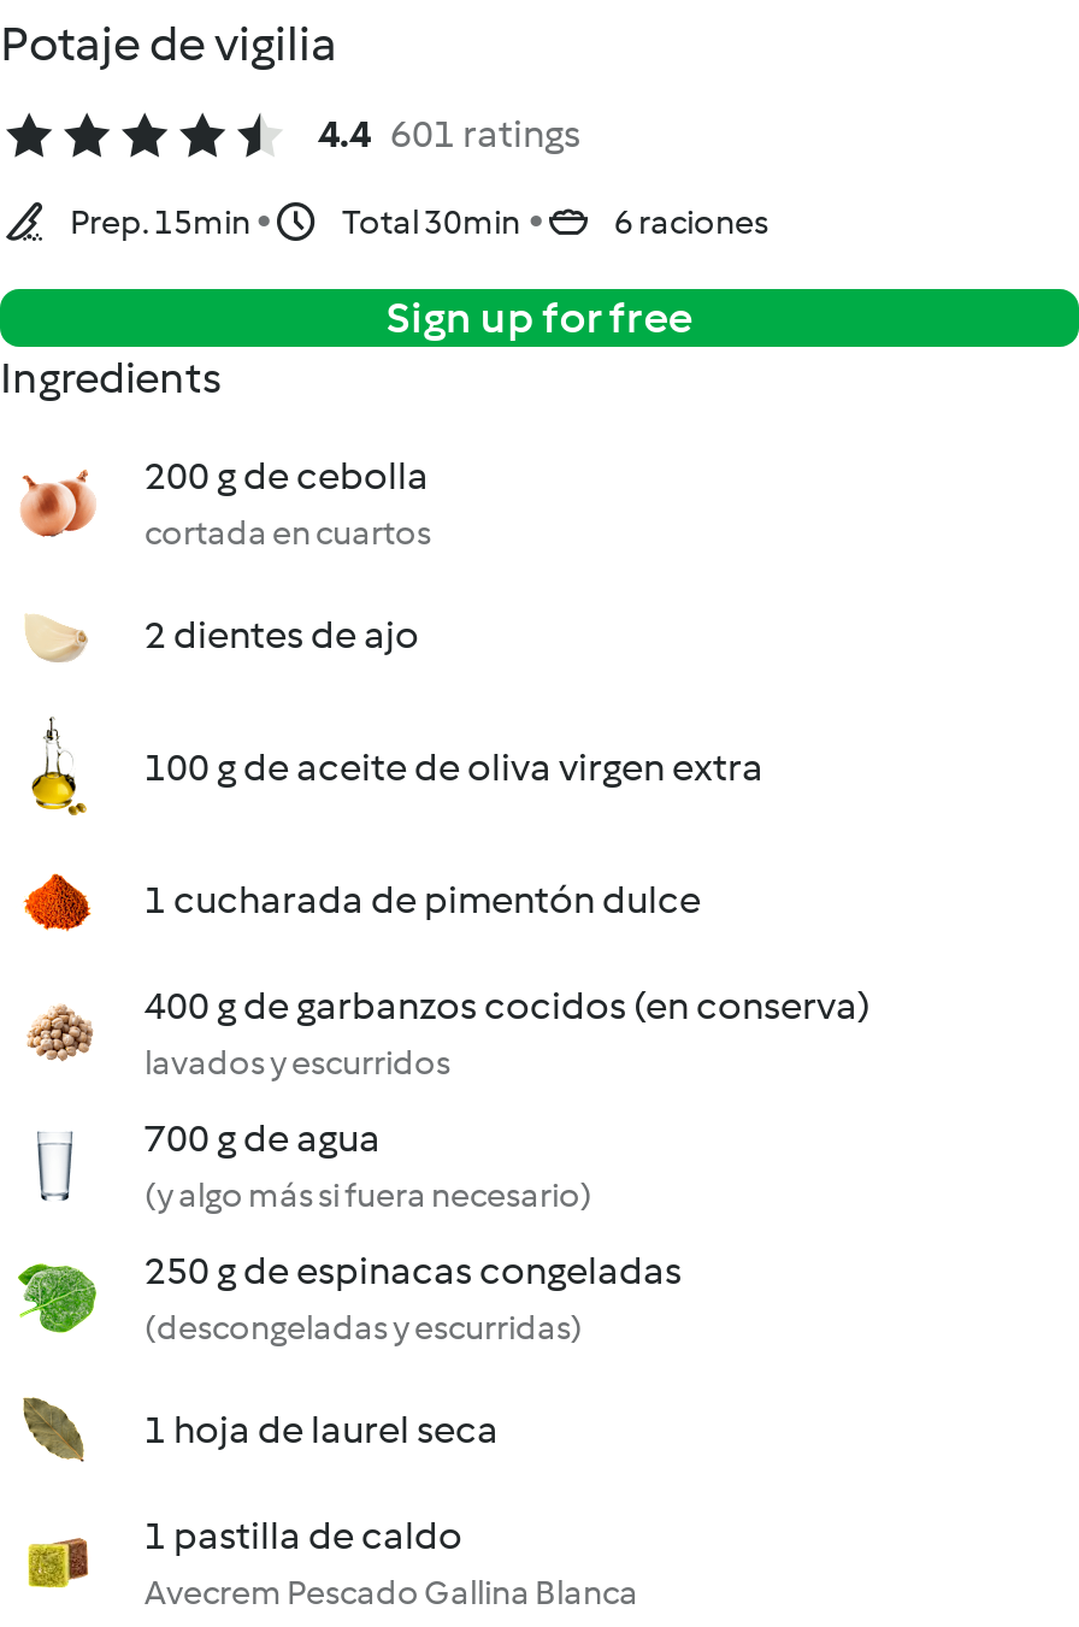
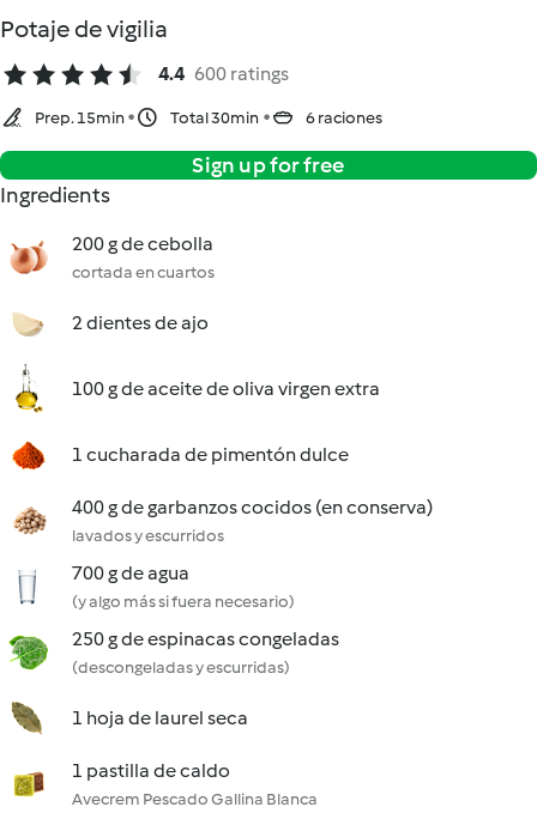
[318,111,580,157] 4.4 601 ratings -> [158,62,289,85] 4.4 600 ratings

